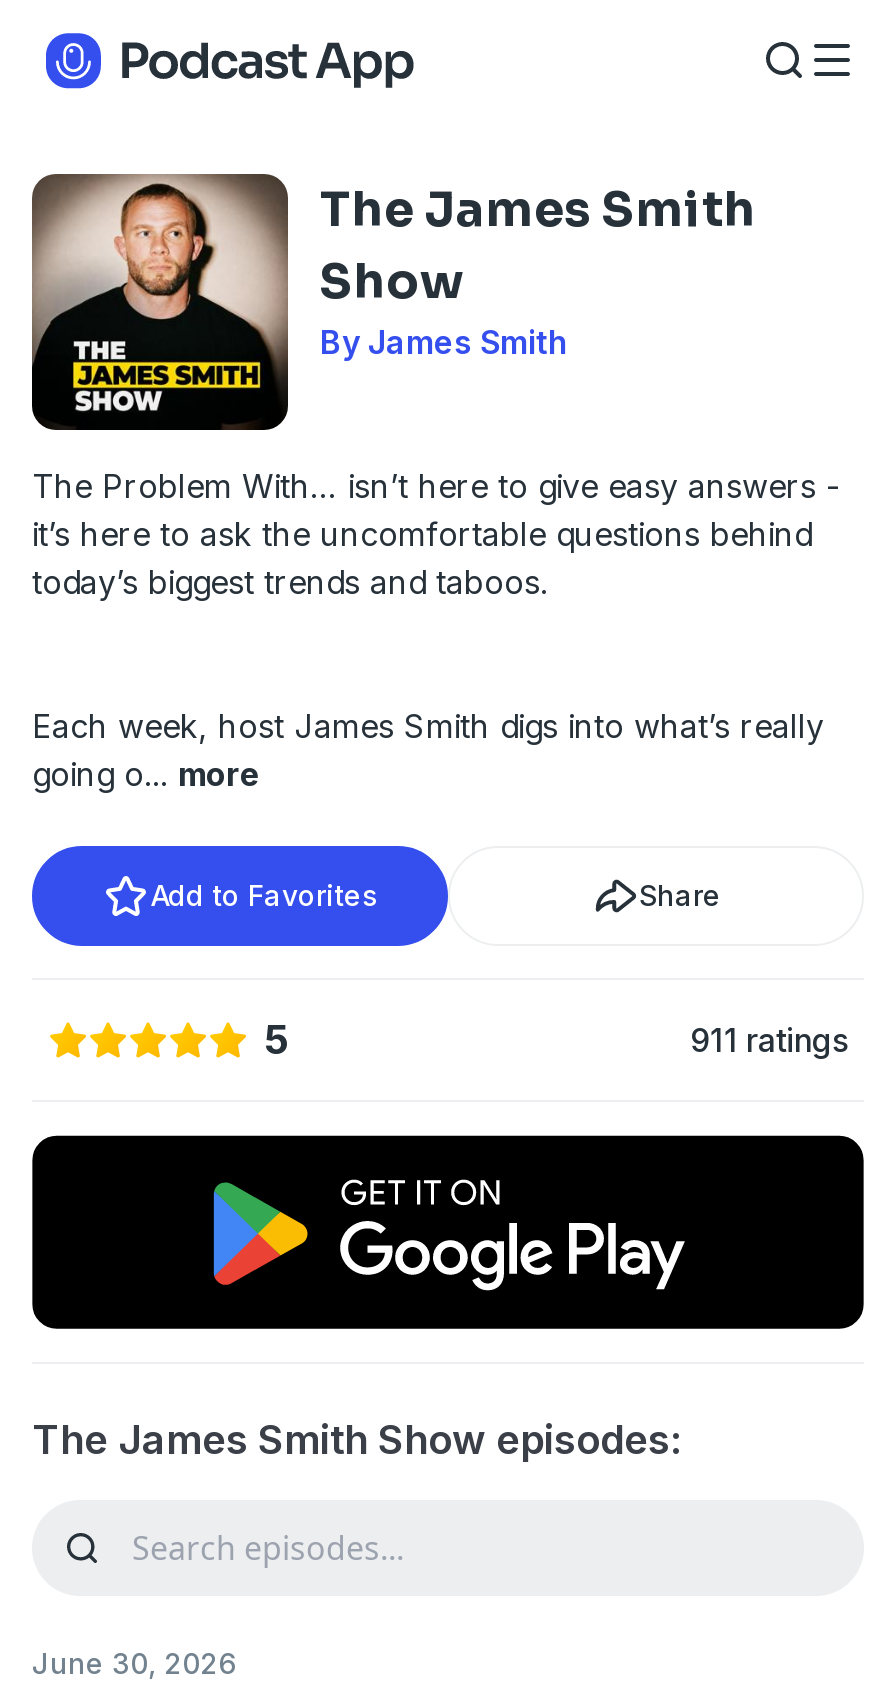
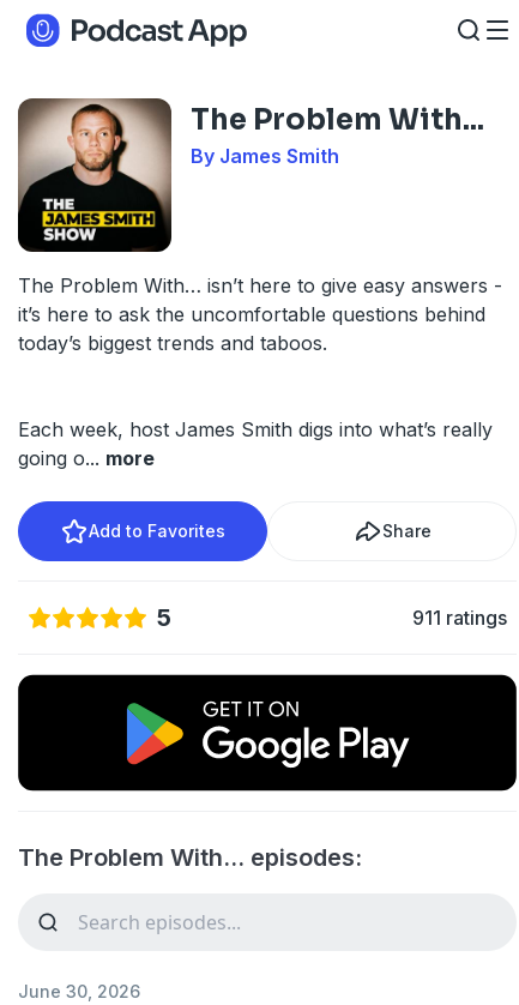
[320,180,756,312] The James Smith | Show -> [191,102,484,138] The Problem With...
moved [320,322,568,362] -> [191,144,339,168]: By James Smith
[32,1416,682,1464] The James Smith Show episodes: -> [18,843,362,872] The Problem With... episodes:

